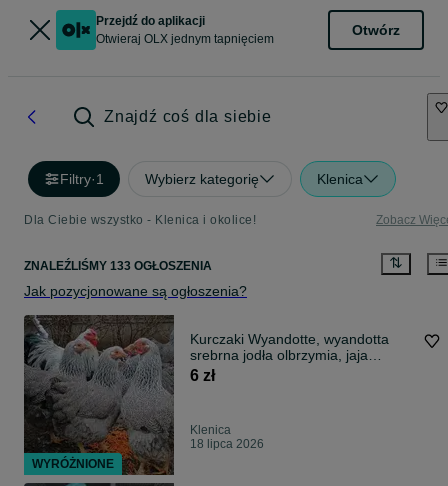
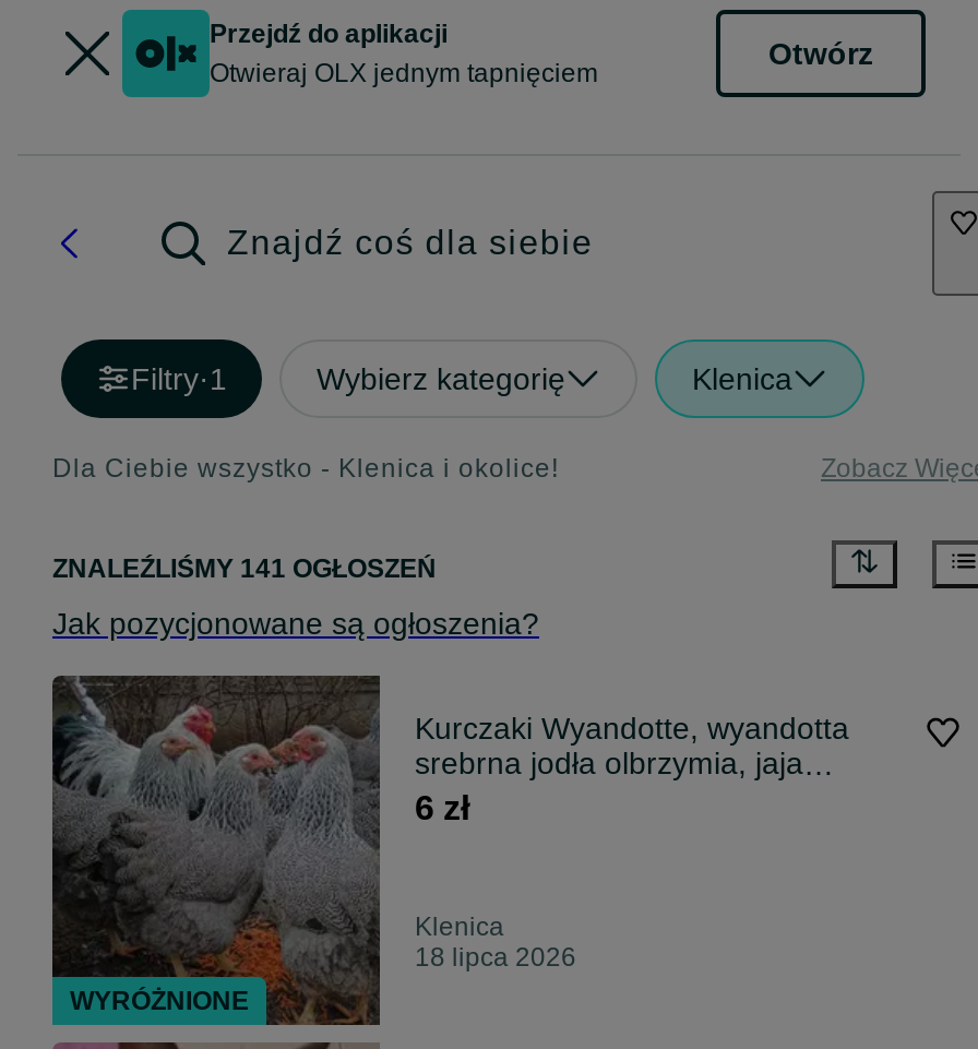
[24,259,212,273] ZNALEŹLIŚMY 133 OGŁOSZENIA -> [52,554,437,585] ZNALEŹLIŚMY 141 OGŁOSZEŃ

